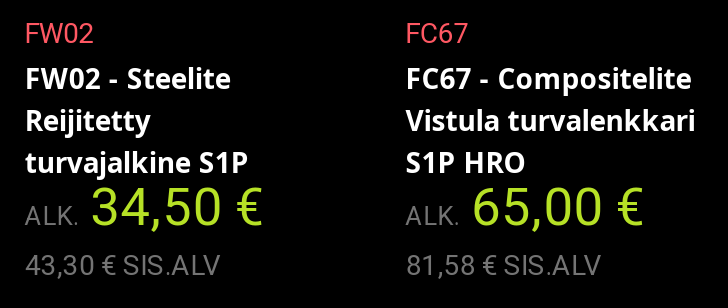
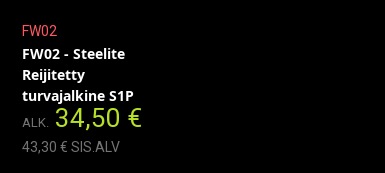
[406,17,696,281] FC67 | FC67 - Compositelite | Vistula turvalenkkari | S1P HRO | ALK. 65,00 € | 81,58 € SIS.ALV -> none

